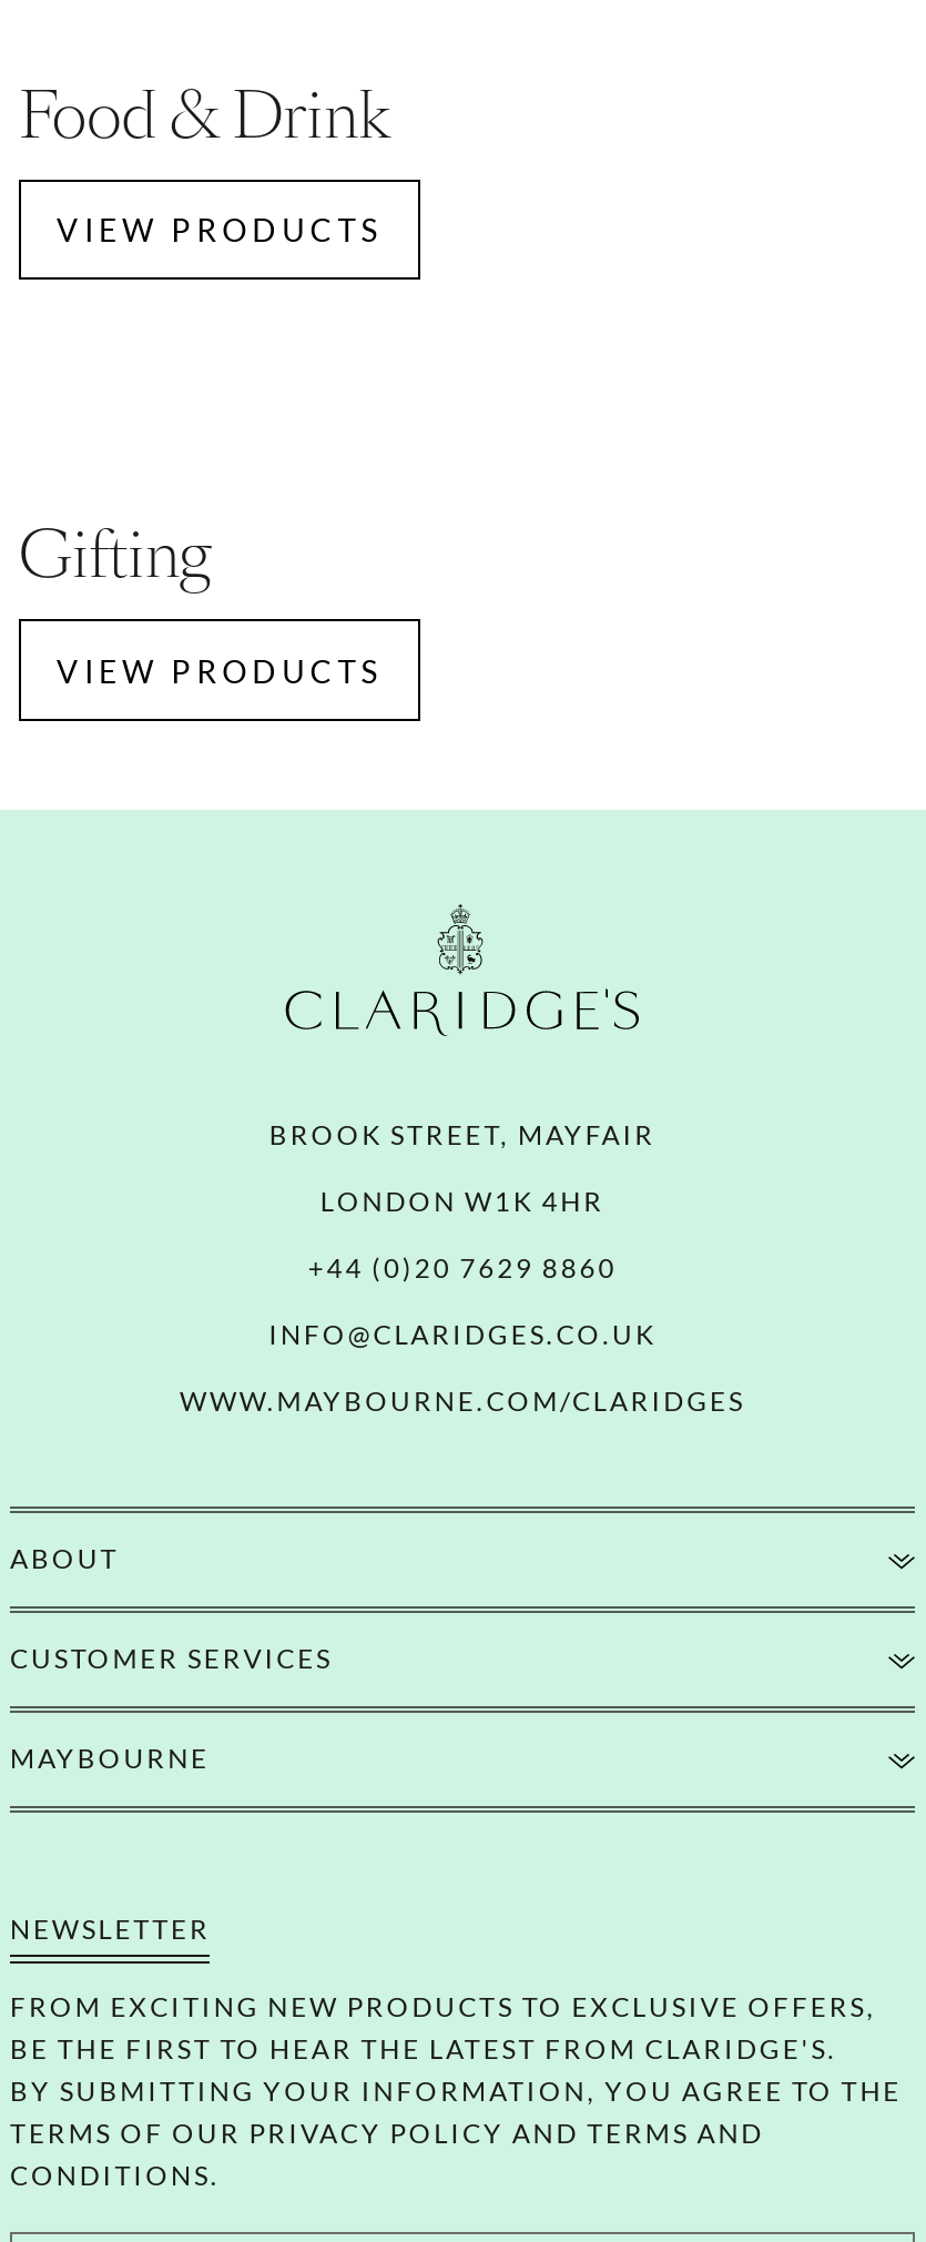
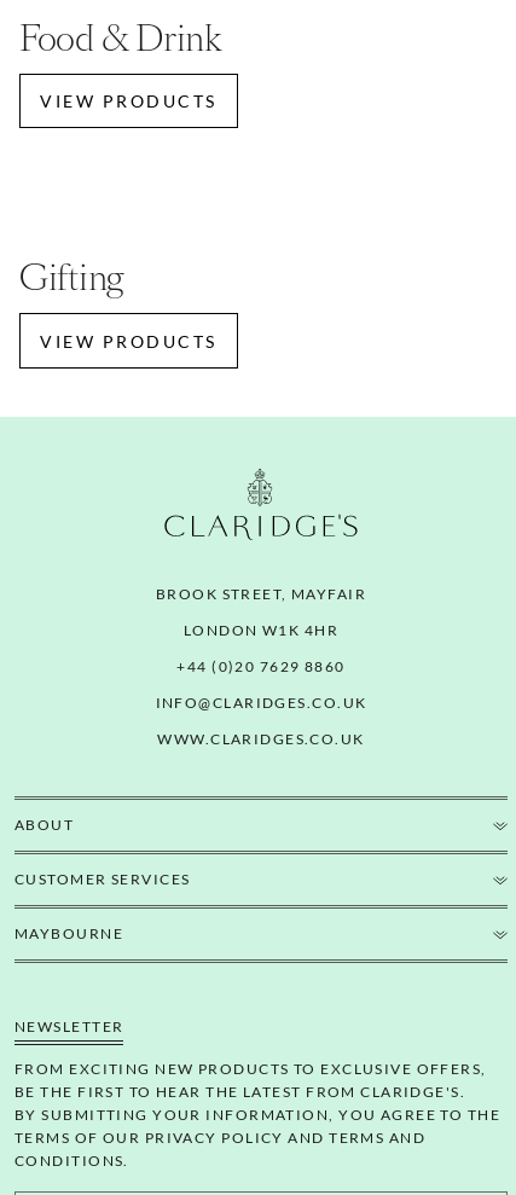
[180,1385,745,1418] WWW.MAYBOURNE.COM/CLARIDGES -> [157,730,365,748] WWW.CLARIDGES.CO.UK

